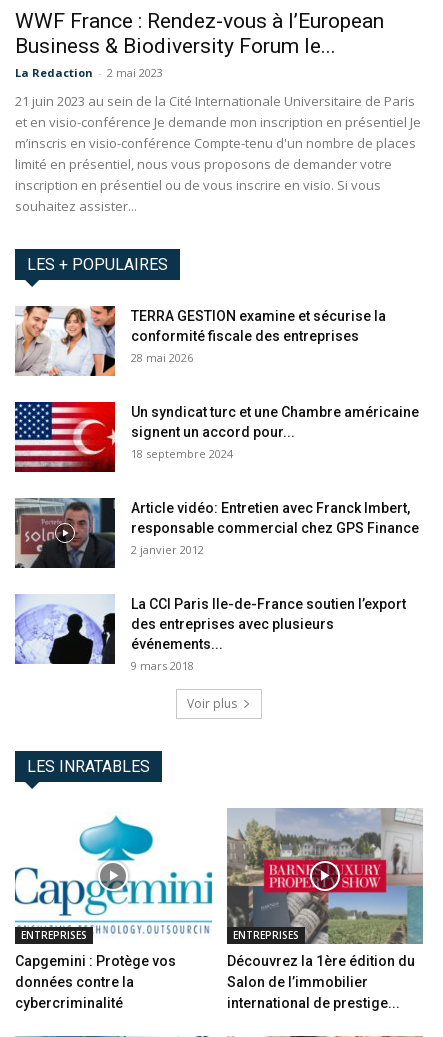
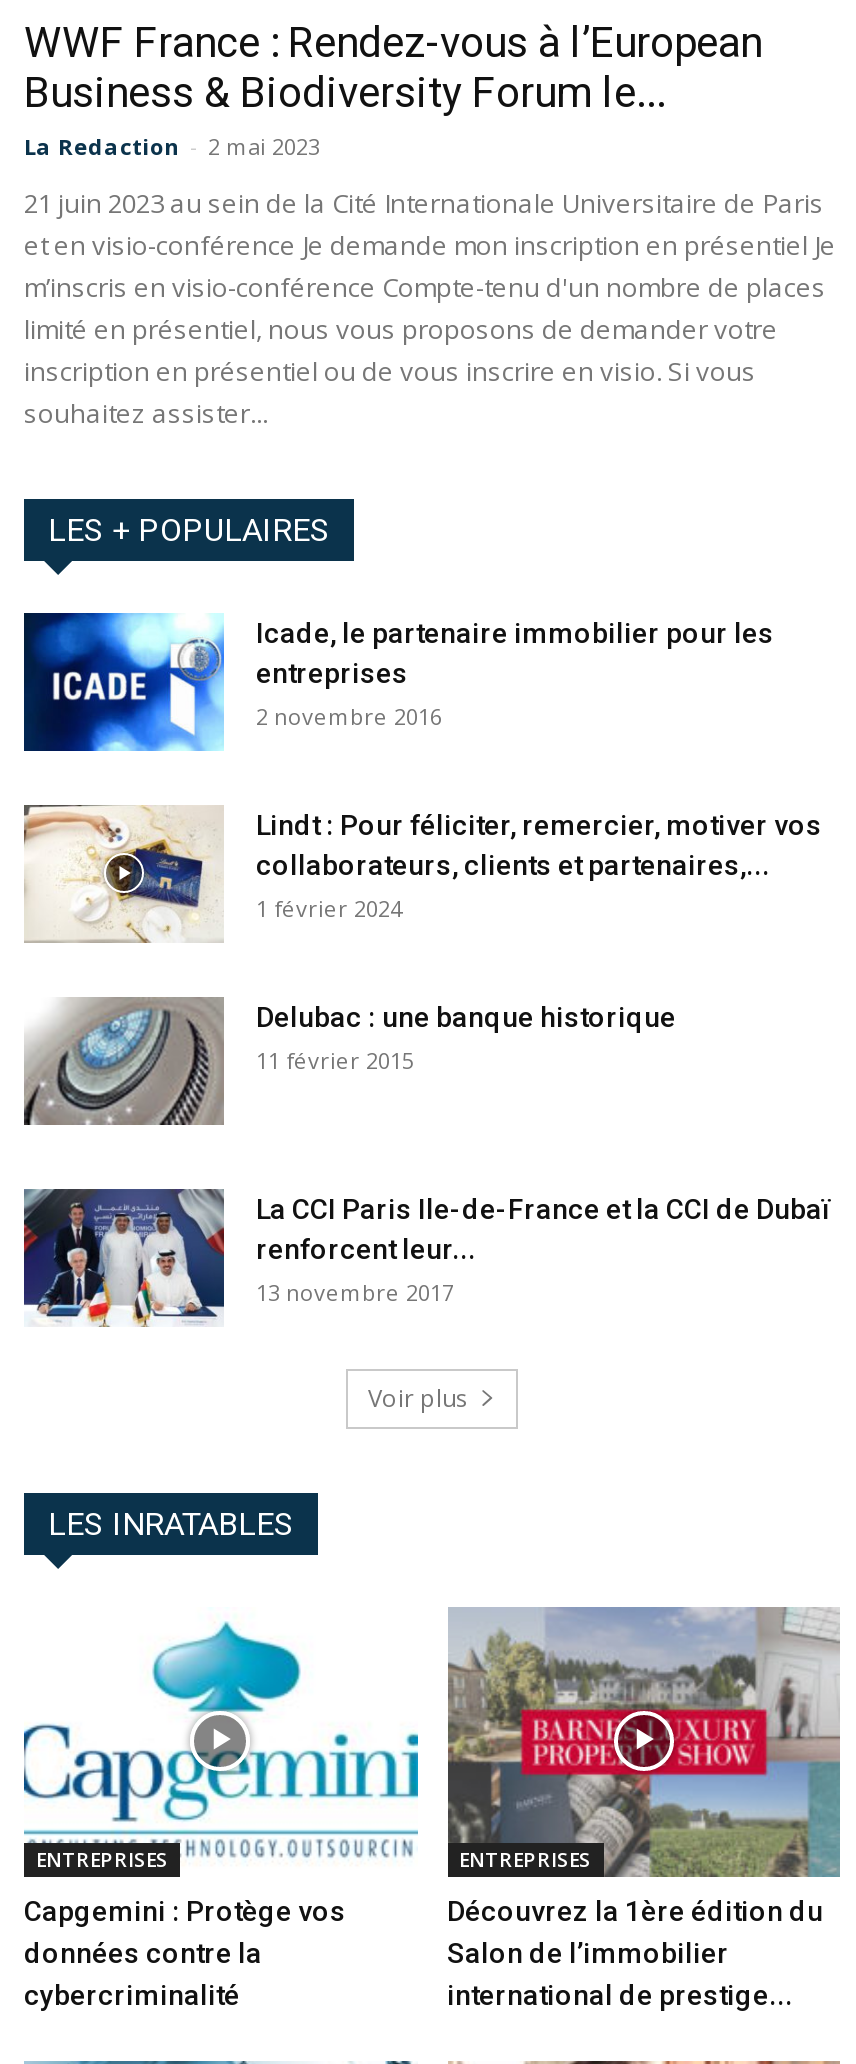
[14,305,386,377] [image] | TERRA GESTION examine et sécurise la | conformité fiscale des entreprises | 28 mai 2026 -> [22,610,774,752] [image] | Icade, le partenaire immobilier pour les | entreprises | 2 novembre 2016
[14,401,419,473] [image] | Un syndicat turc et une Chambre américaine | signent un accord pour... | 18 septembre 2024 -> [24,804,822,944] [image] | Lindt : Pour féliciter, remercier, motiver vos | collaborateurs, clients et partenaires,... | 1 février 2024
[14,497,419,569] [image] | Article vidéo: Entretien avec Franck Imbert, | responsable commercial chez GPS Finance | 2 janvier 2012 -> [24,996,676,1126] [image] | Delubac : une banque historique | 11 février 2015
[14,594,406,673] [image] | La CCI Paris Ile-de-France soutien l’export | des entreprises avec plusieurs | événements... | 9 mars 2018 -> [22,1188,832,1328] [image] | La CCI Paris Ile-de-France et la CCI de Dubaï | renforcent leur... | 13 novembre 2017

